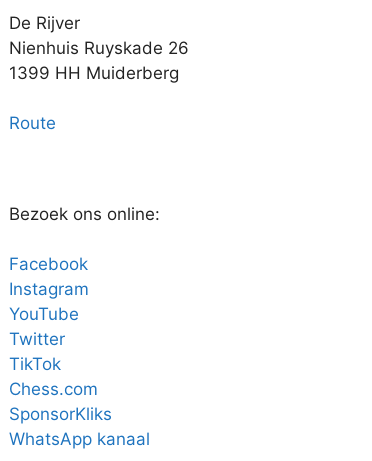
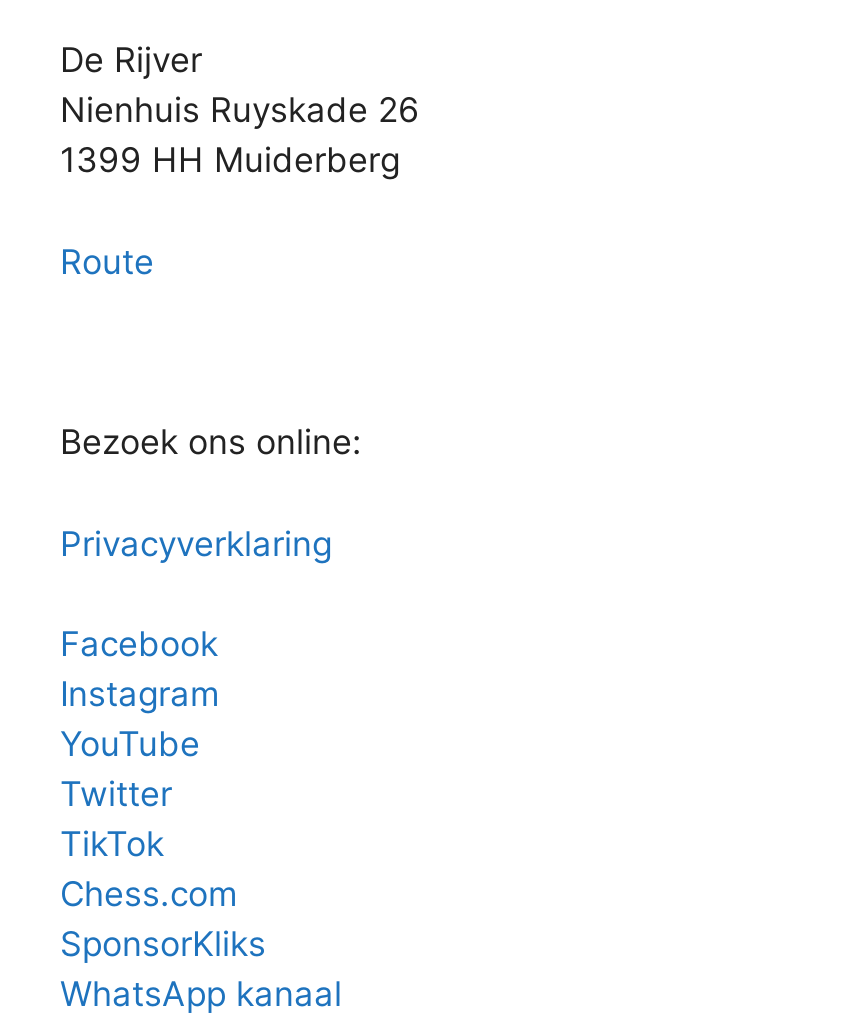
none -> [60,524,332,564] Privacyverklaring

